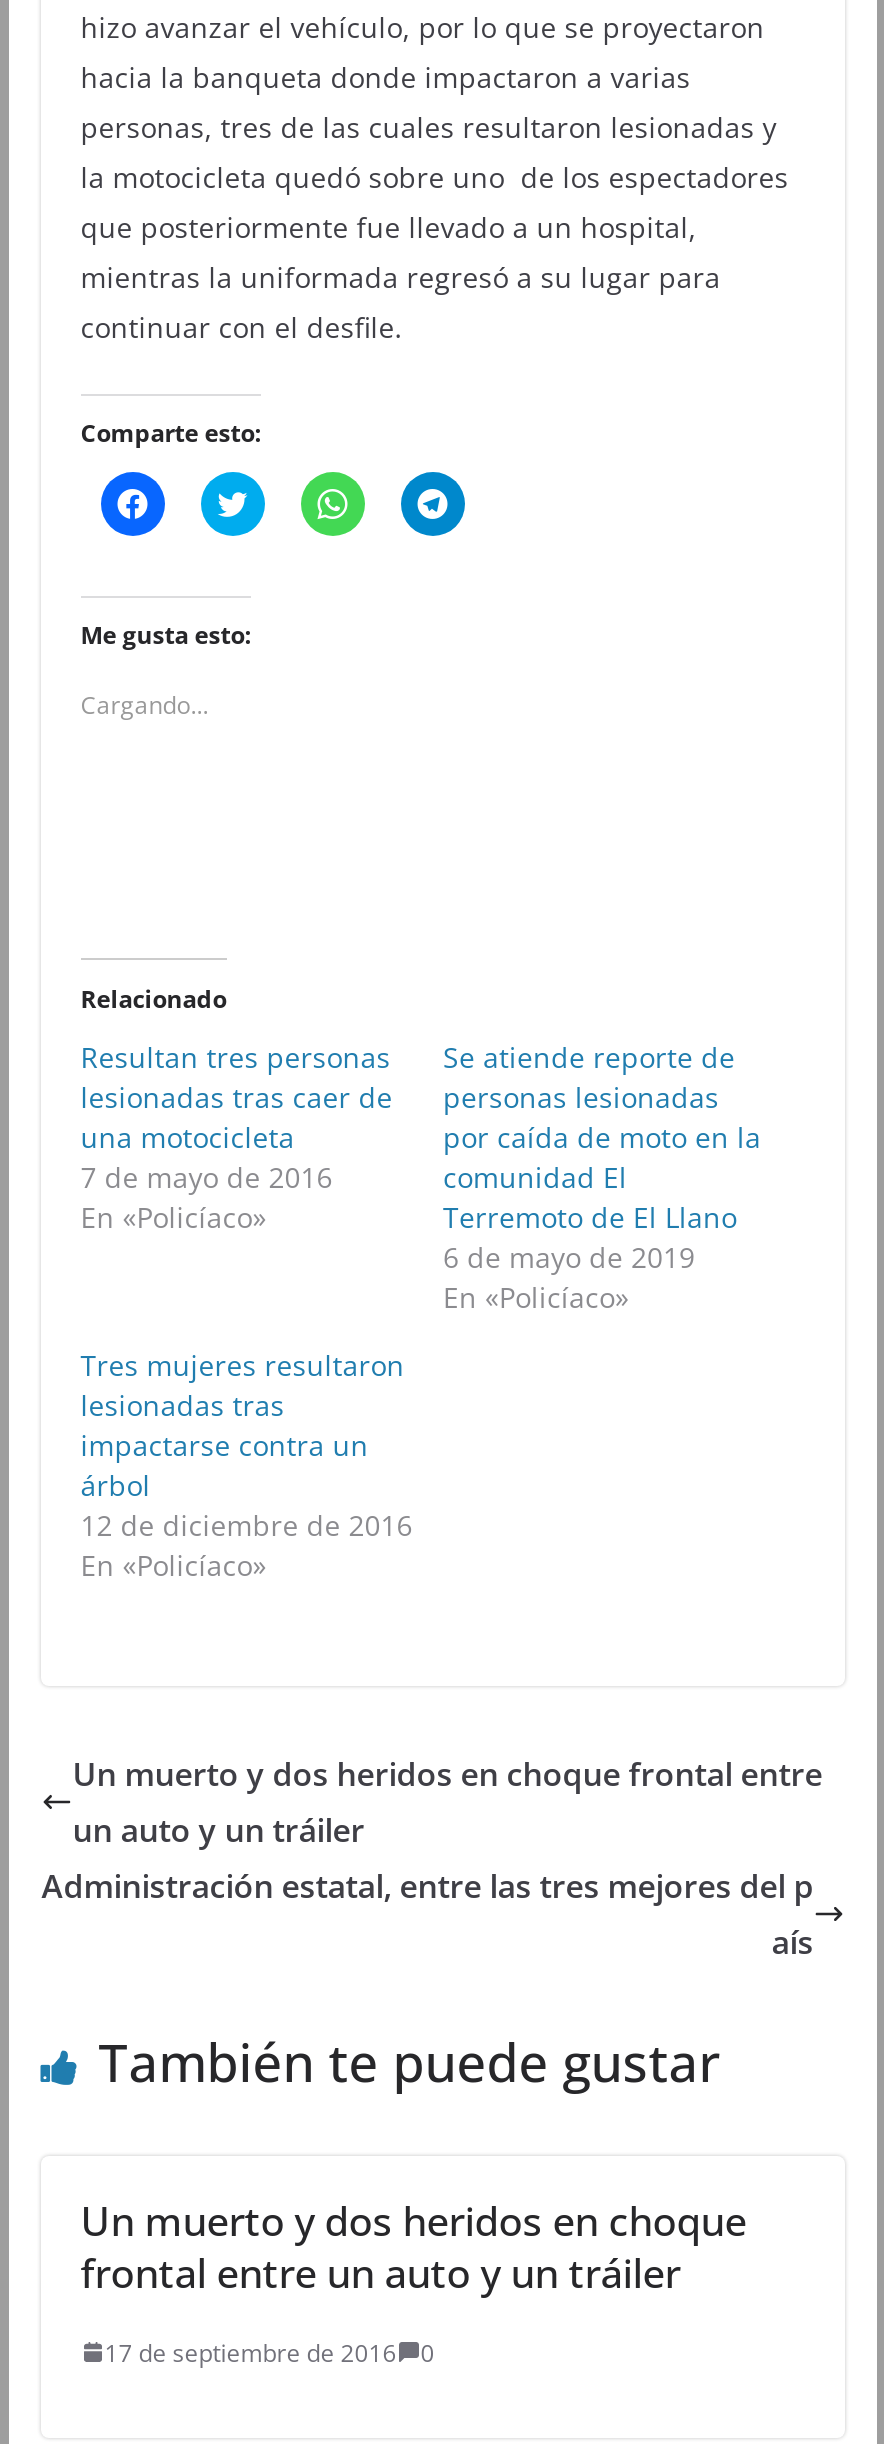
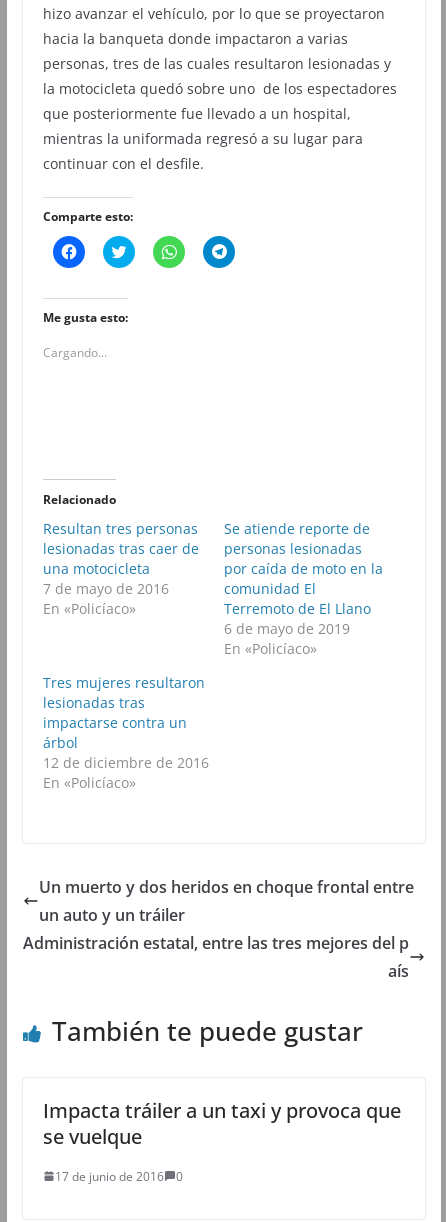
[80,2193,746,2299] Un muerto y dos heridos en choque | frontal entre un auto y un tráiler -> [43,1097,401,1150] Impacta tráiler a un taxi y provoca que | se vuelque
[104,2335,396,2369] 17 de septiembre de 2016 -> [55,1168,164,1185] 17 de junio de 2016

